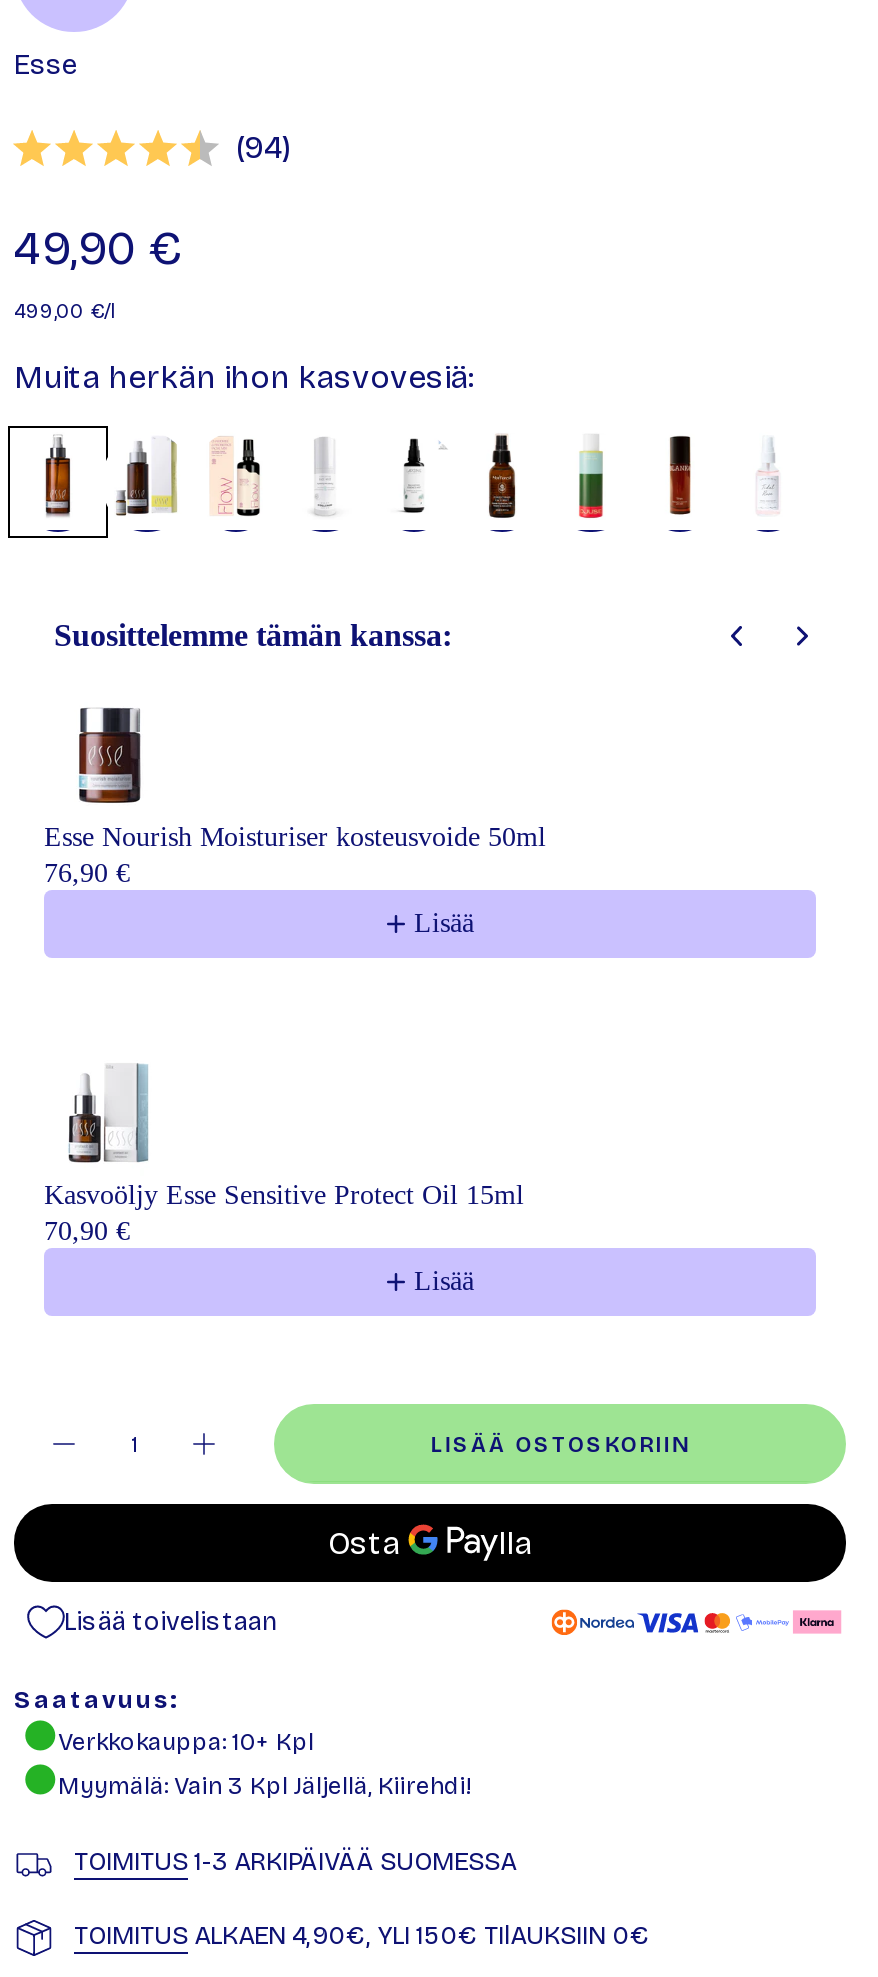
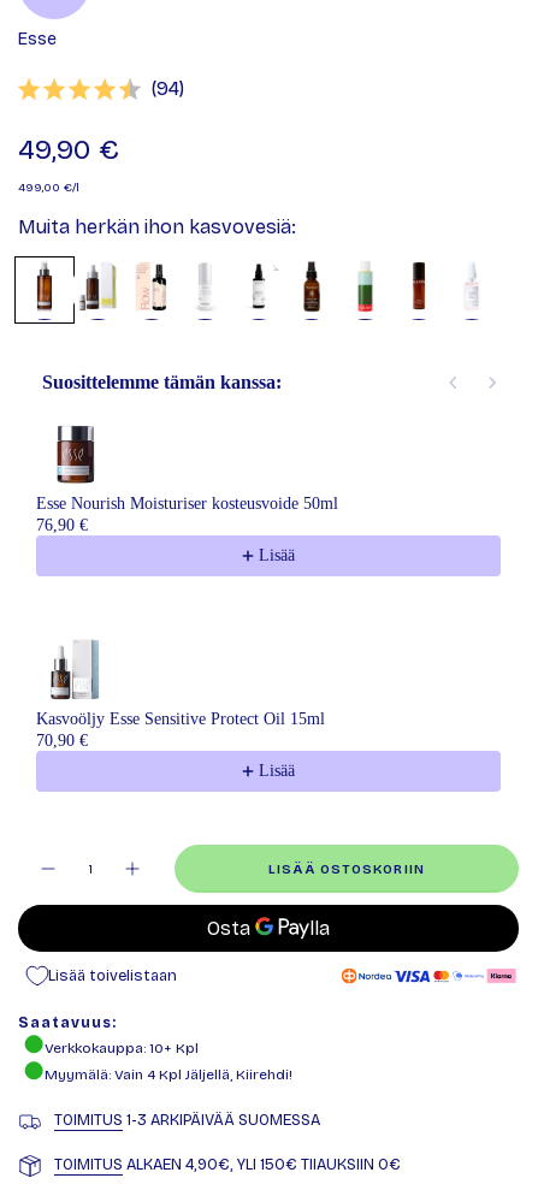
[58,1773,472,1801] Myymälä: Vain 3 Kpl Jäljellä, Kiirehdi! -> [45,1066,292,1083] Myymälä: Vain 4 Kpl Jäljellä, Kiirehdi!

